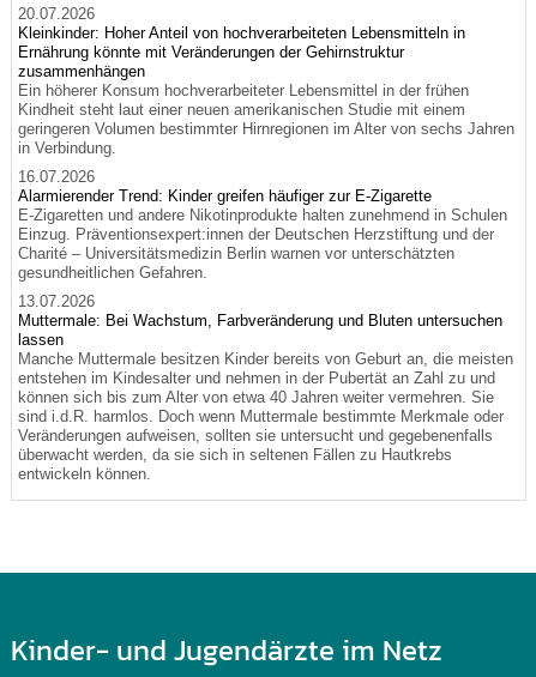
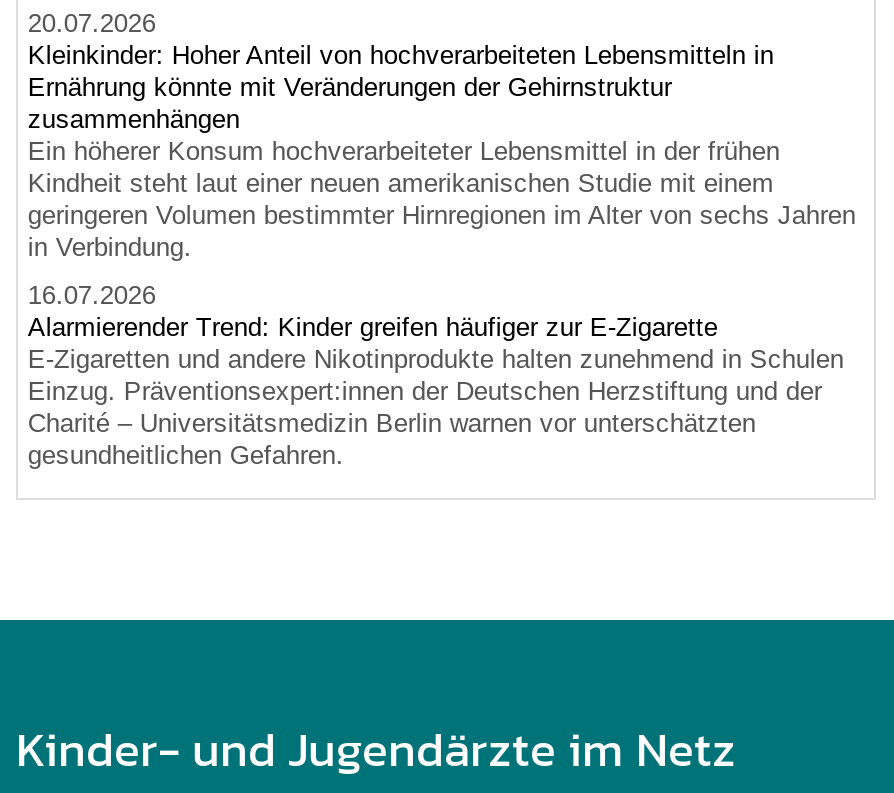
[18,292,513,483] 13.07.2026 | Muttermale: Bei Wachstum, Farbveränderung und Bluten untersuchen | lassen | Manche Muttermale besitzen Kinder bereits von Geburt an, die meisten | entstehen im Kindesalter und nehmen in der Pubertät an Zahl zu und | können sich bis zum Alter von etwa 40 Jahren weiter vermehren. Sie | sind i.d.R. harmlos. Doch wenn Muttermale bestimmte Merkmale oder | Veränderungen aufweisen, sollten sie untersucht und gegebenenfalls | überwacht werden, da sie sich in seltenen Fällen zu Hautkrebs | entwickeln können. -> none

